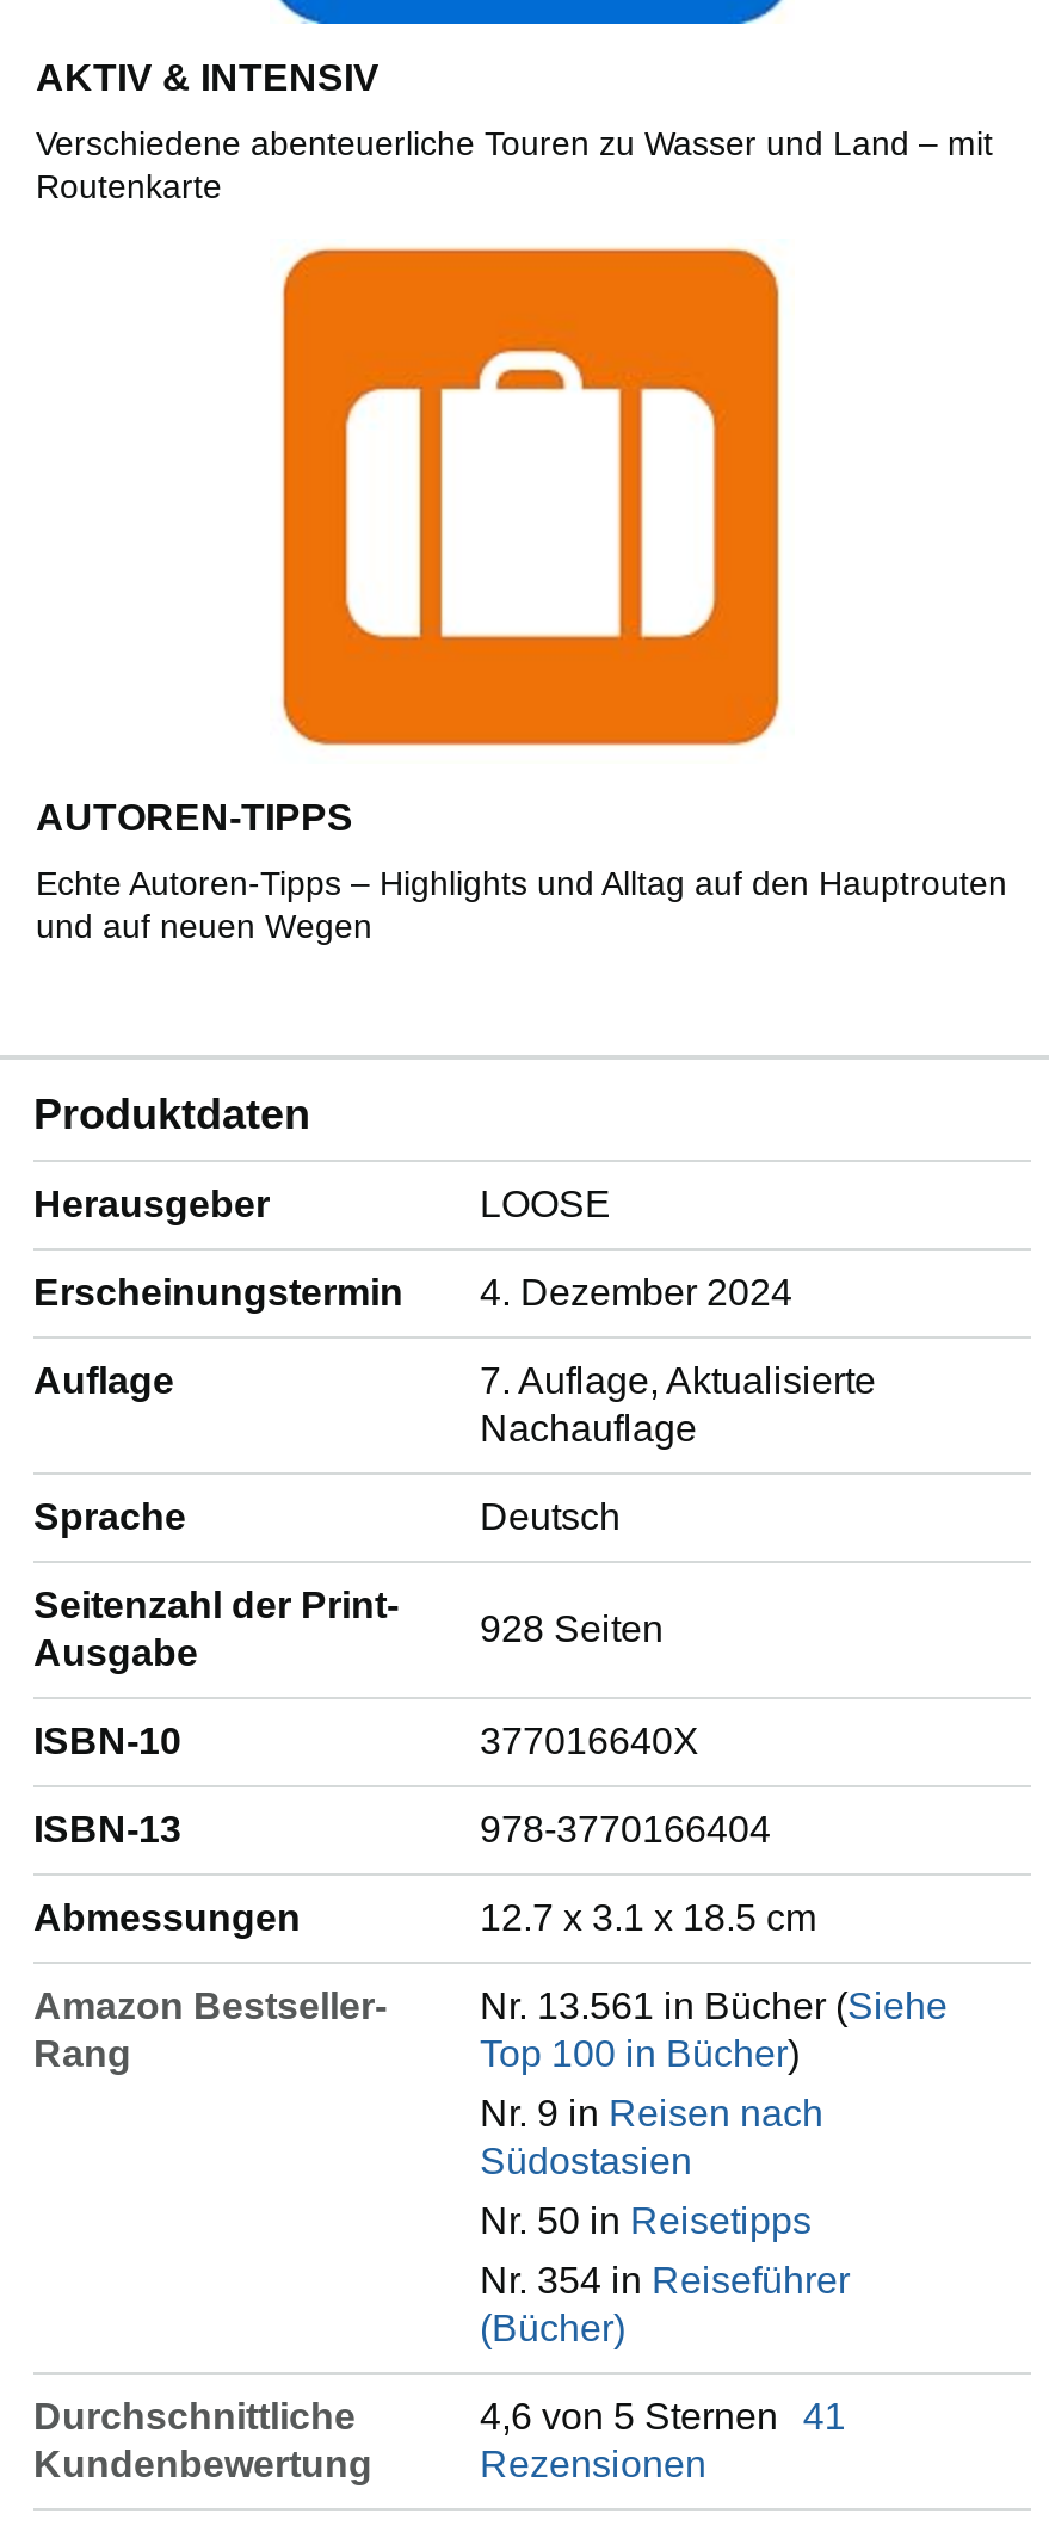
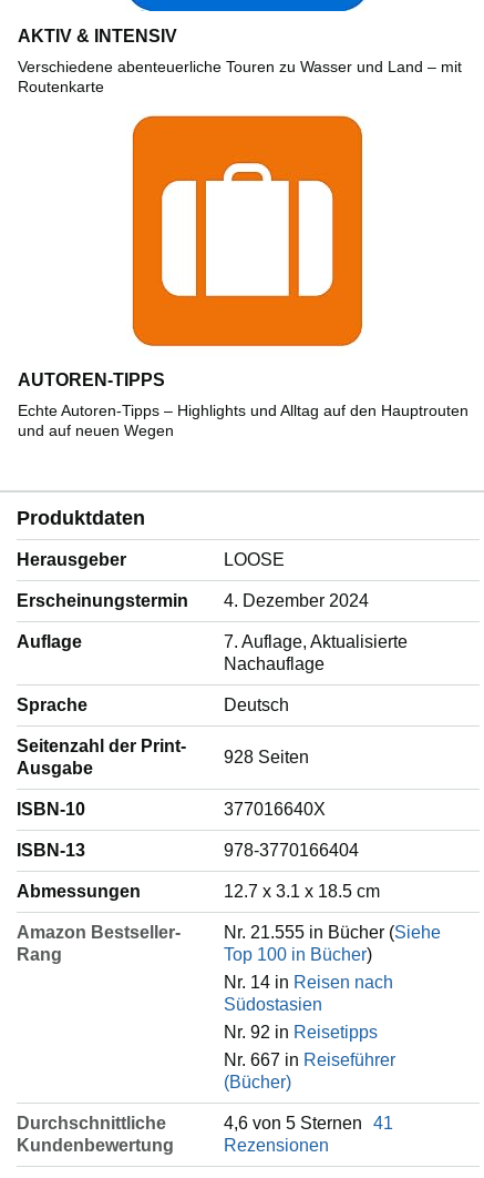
[480,1985,948,2026] Nr. 13.561 in Bücher (Siehe -> [224,923,441,942] Nr. 21.555 in Bücher (Siehe
[480,2092,823,2133] Nr. 9 in Reisen nach -> [224,973,393,991] Nr. 14 in Reisen nach
[480,2200,812,2240] Nr. 50 in Reisetipps -> [224,1022,378,1041] Nr. 92 in Reisetipps
[480,2260,850,2300] Nr. 354 in Reiseführer -> [224,1050,395,1069] Nr. 667 in Reiseführer

